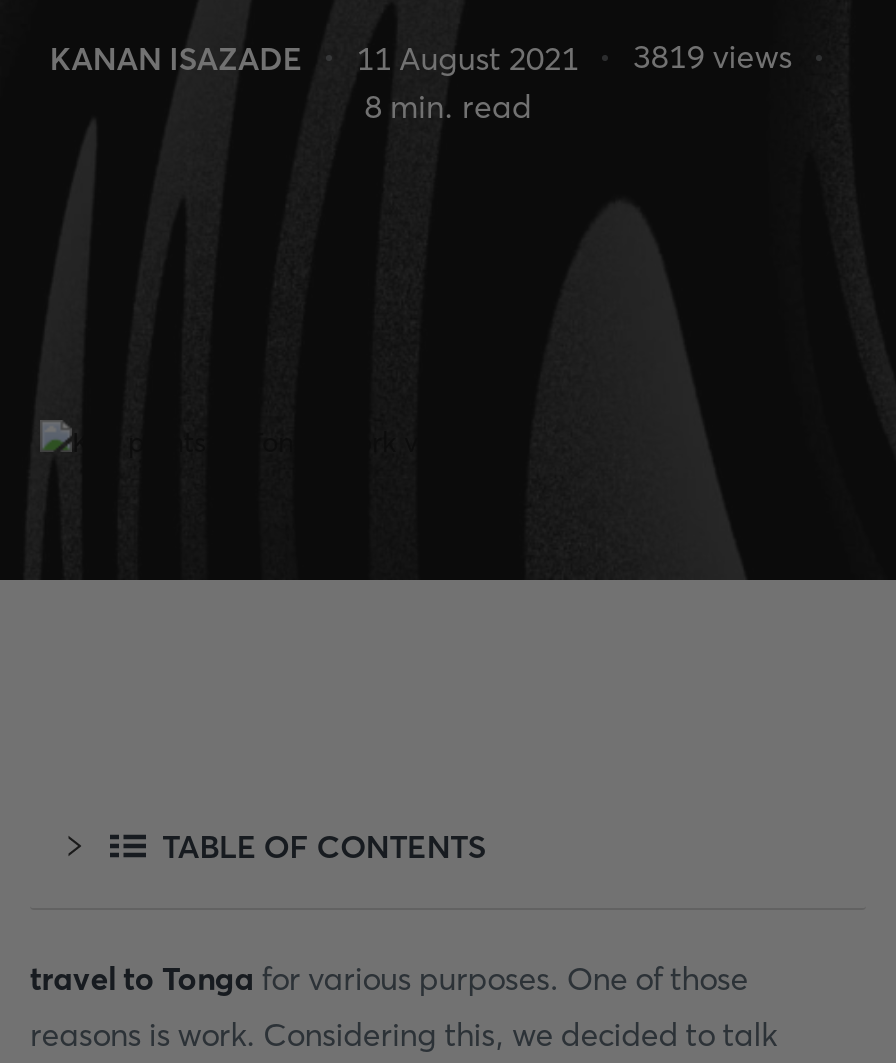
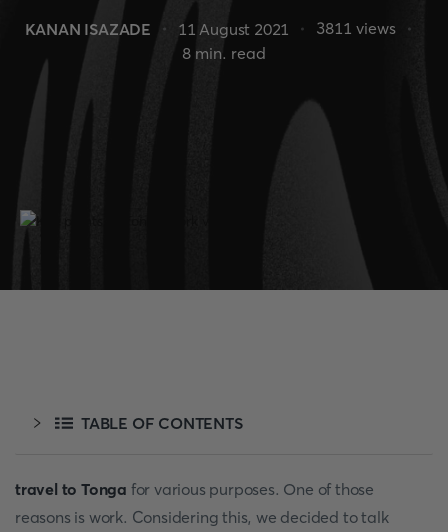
[49,36,793,77] KANAN ISAZADE 11 August 2021 3819 views -> [25,18,396,38] KANAN ISAZADE 11 August 2021 3811 views

